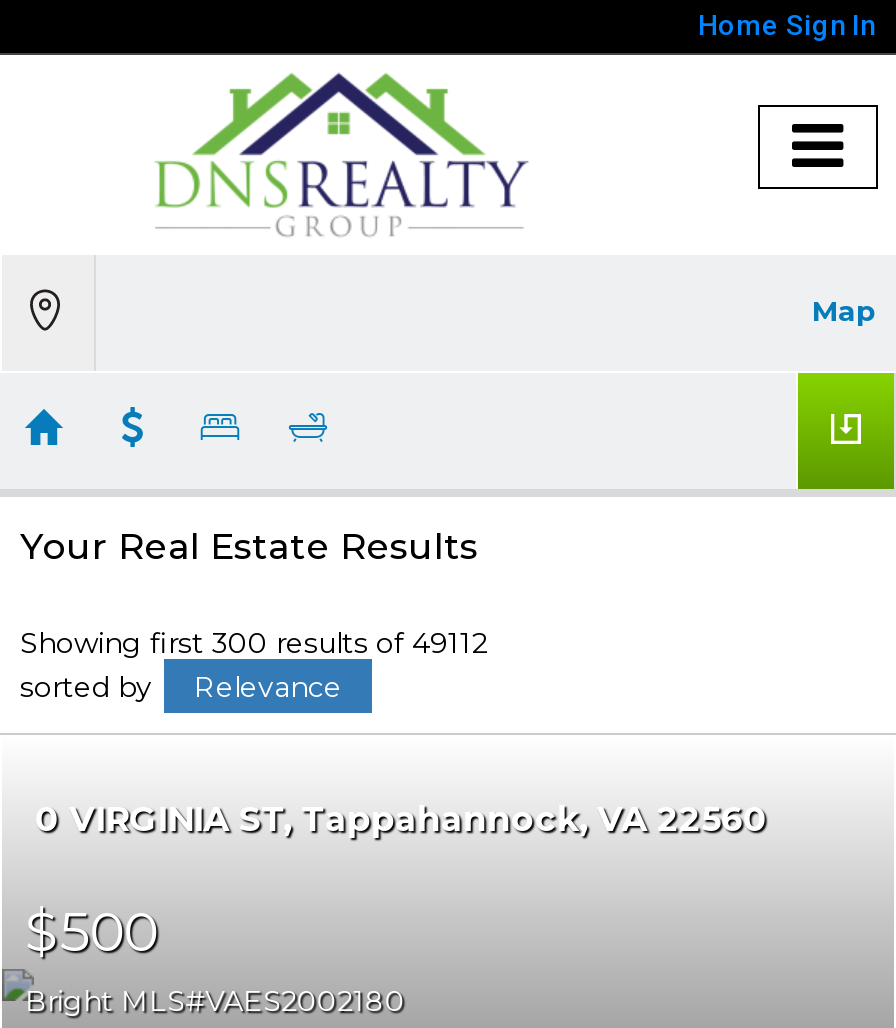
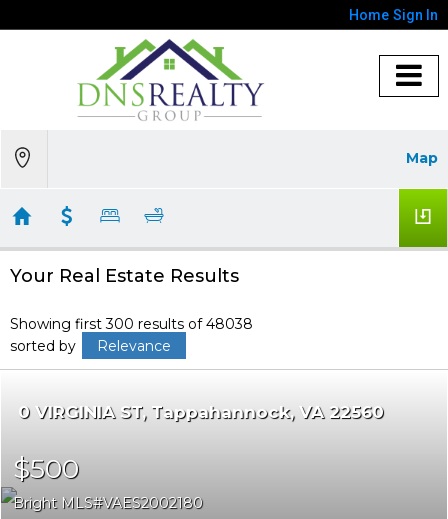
[20,625,488,661] Showing first 300 results of 49112 -> [10,315,253,333] Showing first 300 results of 48038

